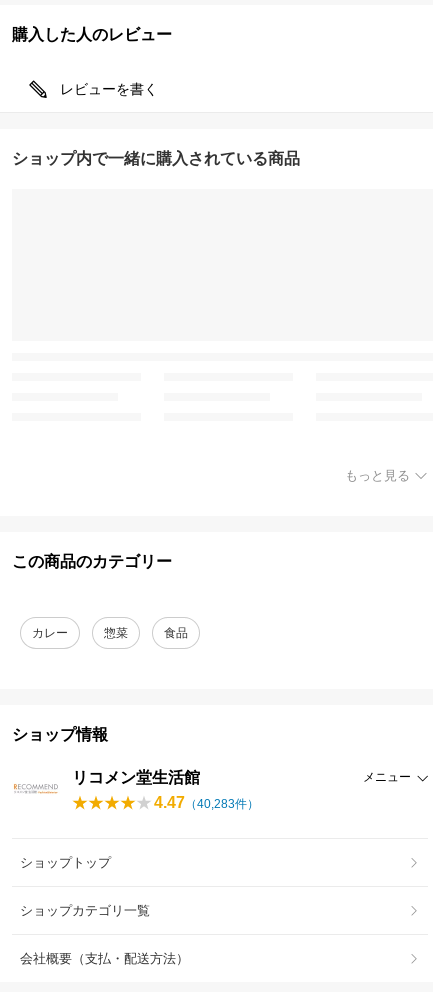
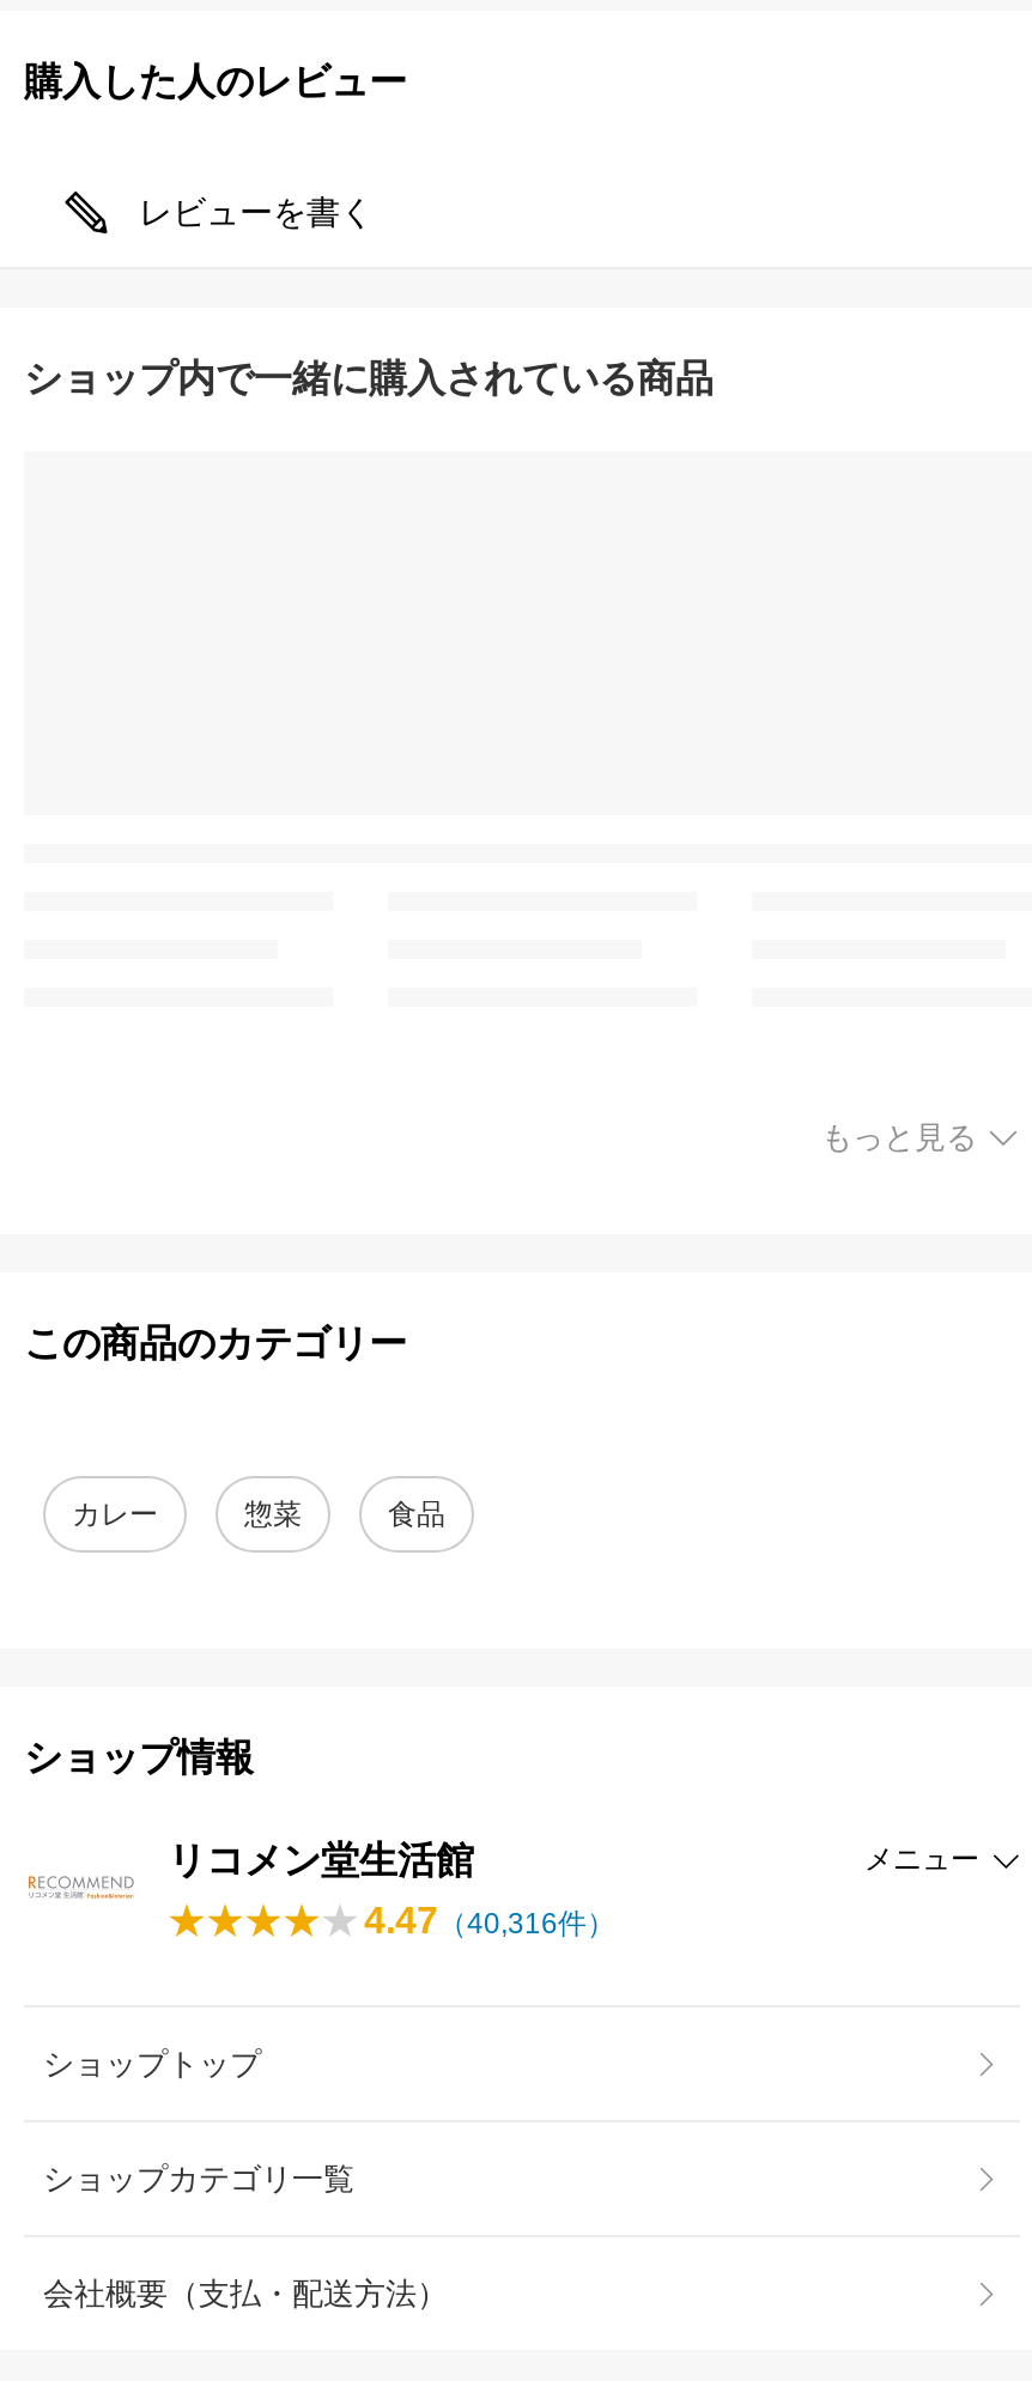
[154,794,259,811] 4.47（40,283件） -> [364,1900,615,1940] 4.47（40,316件）

